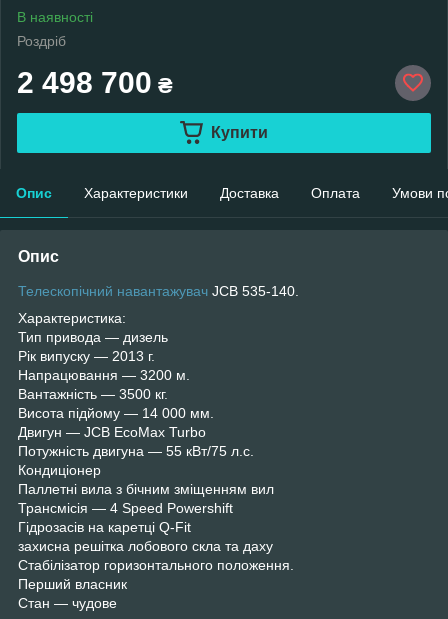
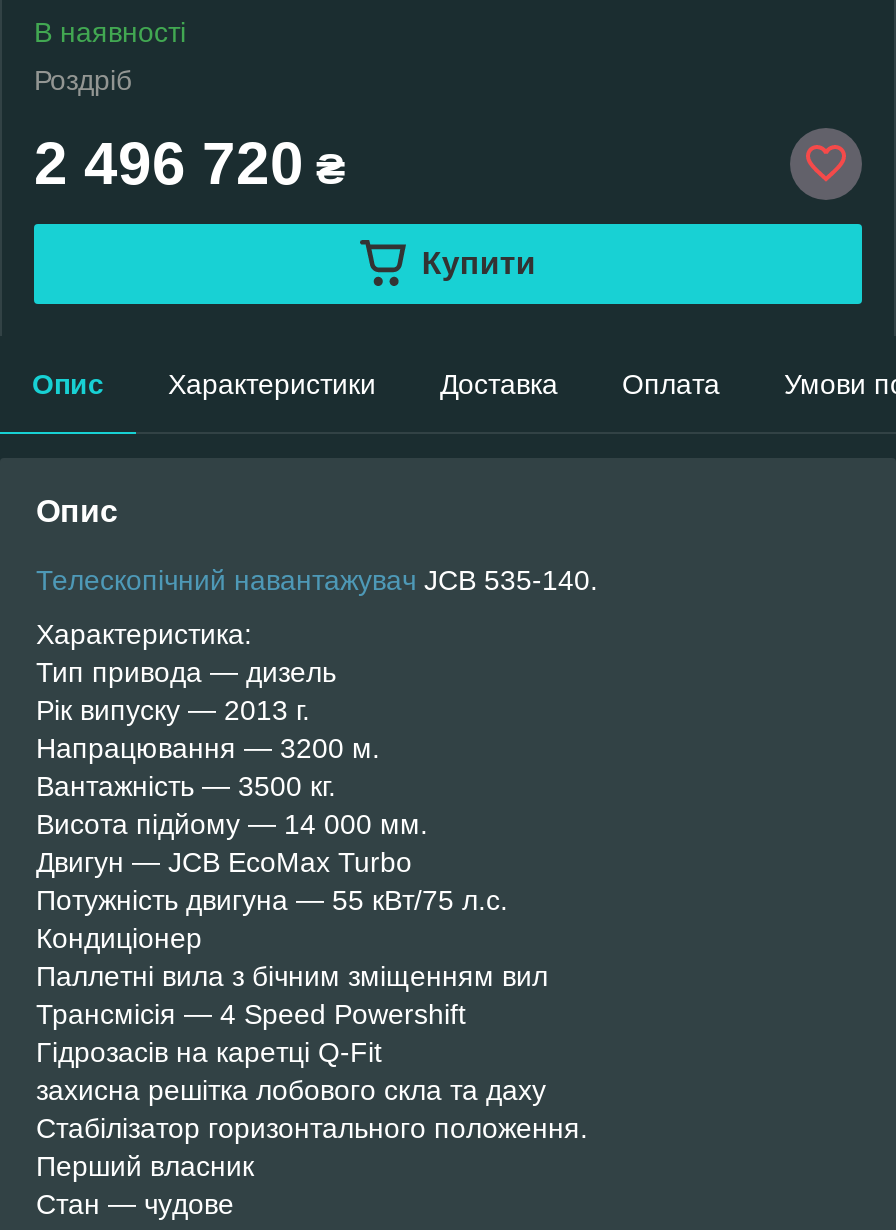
[17,66,173,99] 2 498 700 ₴ -> [34,130,346,196] 2 496 720 ₴

